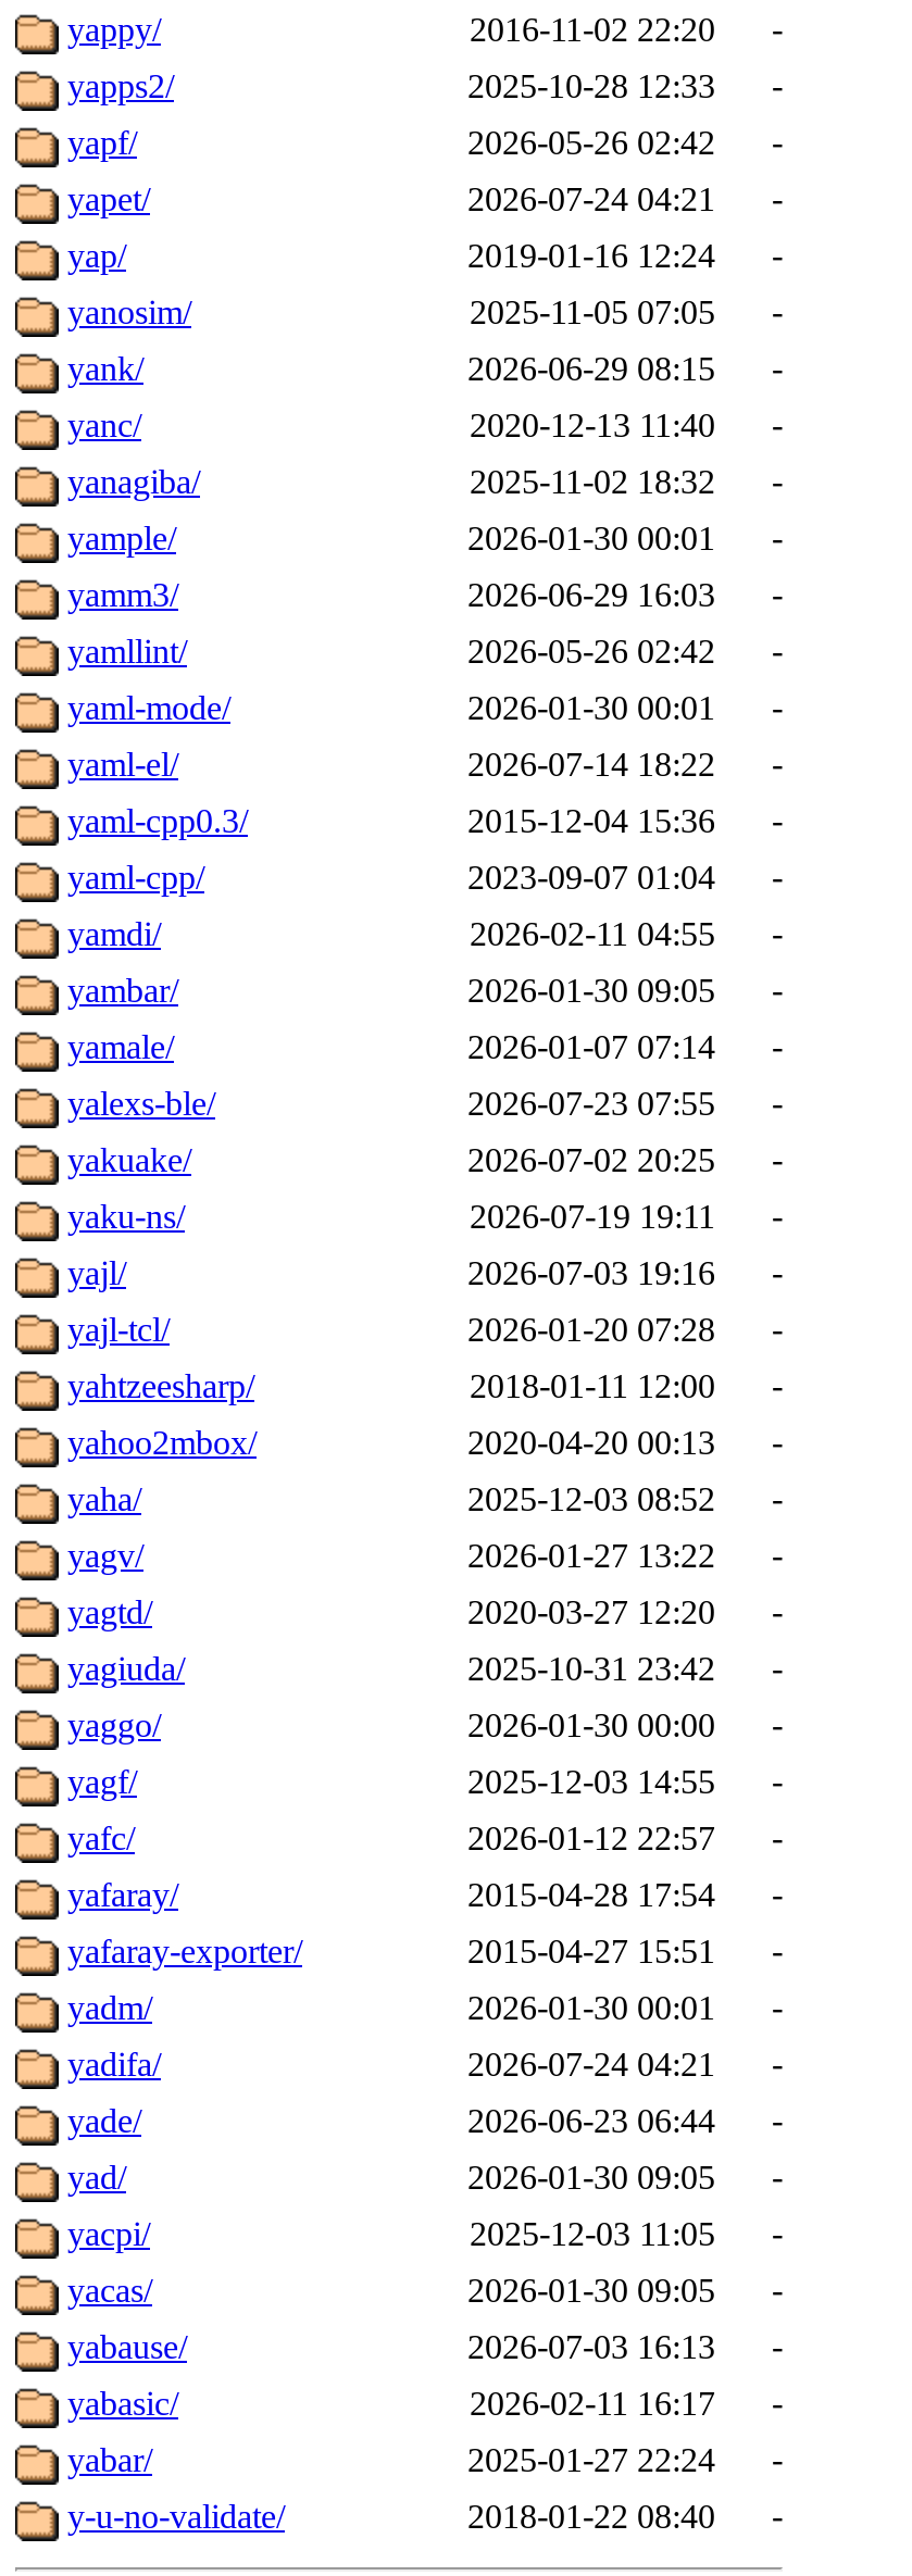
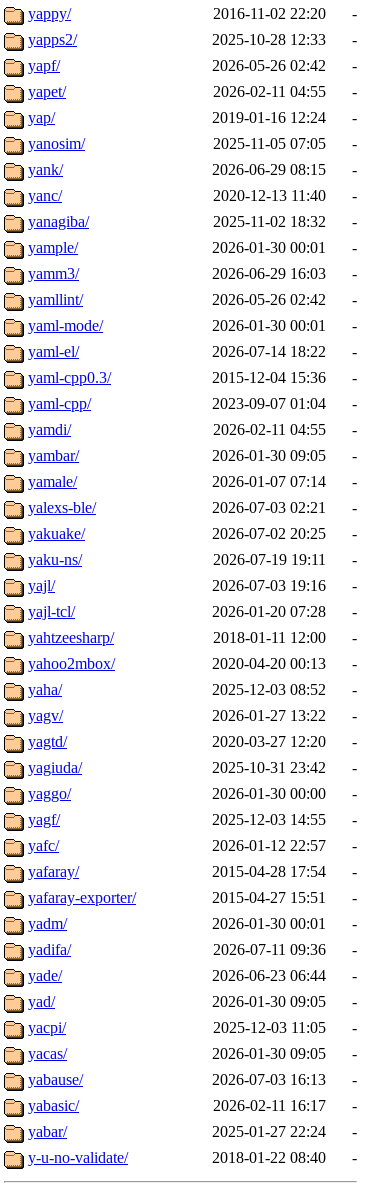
[467,181,715,218] 2026-07-24 04:21 -> [213,83,326,100] 2026-02-11 04:55
[467,1086,715,1123] 2026-07-23 07:55 -> [212,499,326,516] 2026-07-03 02:21
[467,2046,715,2083] 2026-07-24 04:21 -> [213,941,326,958] 2026-07-11 09:36

